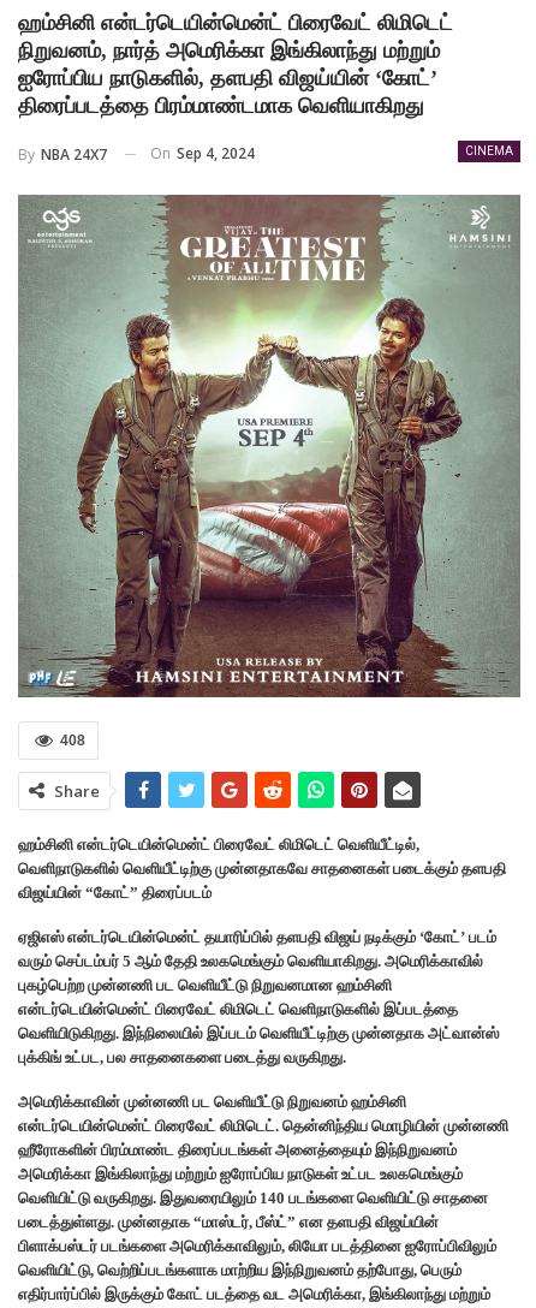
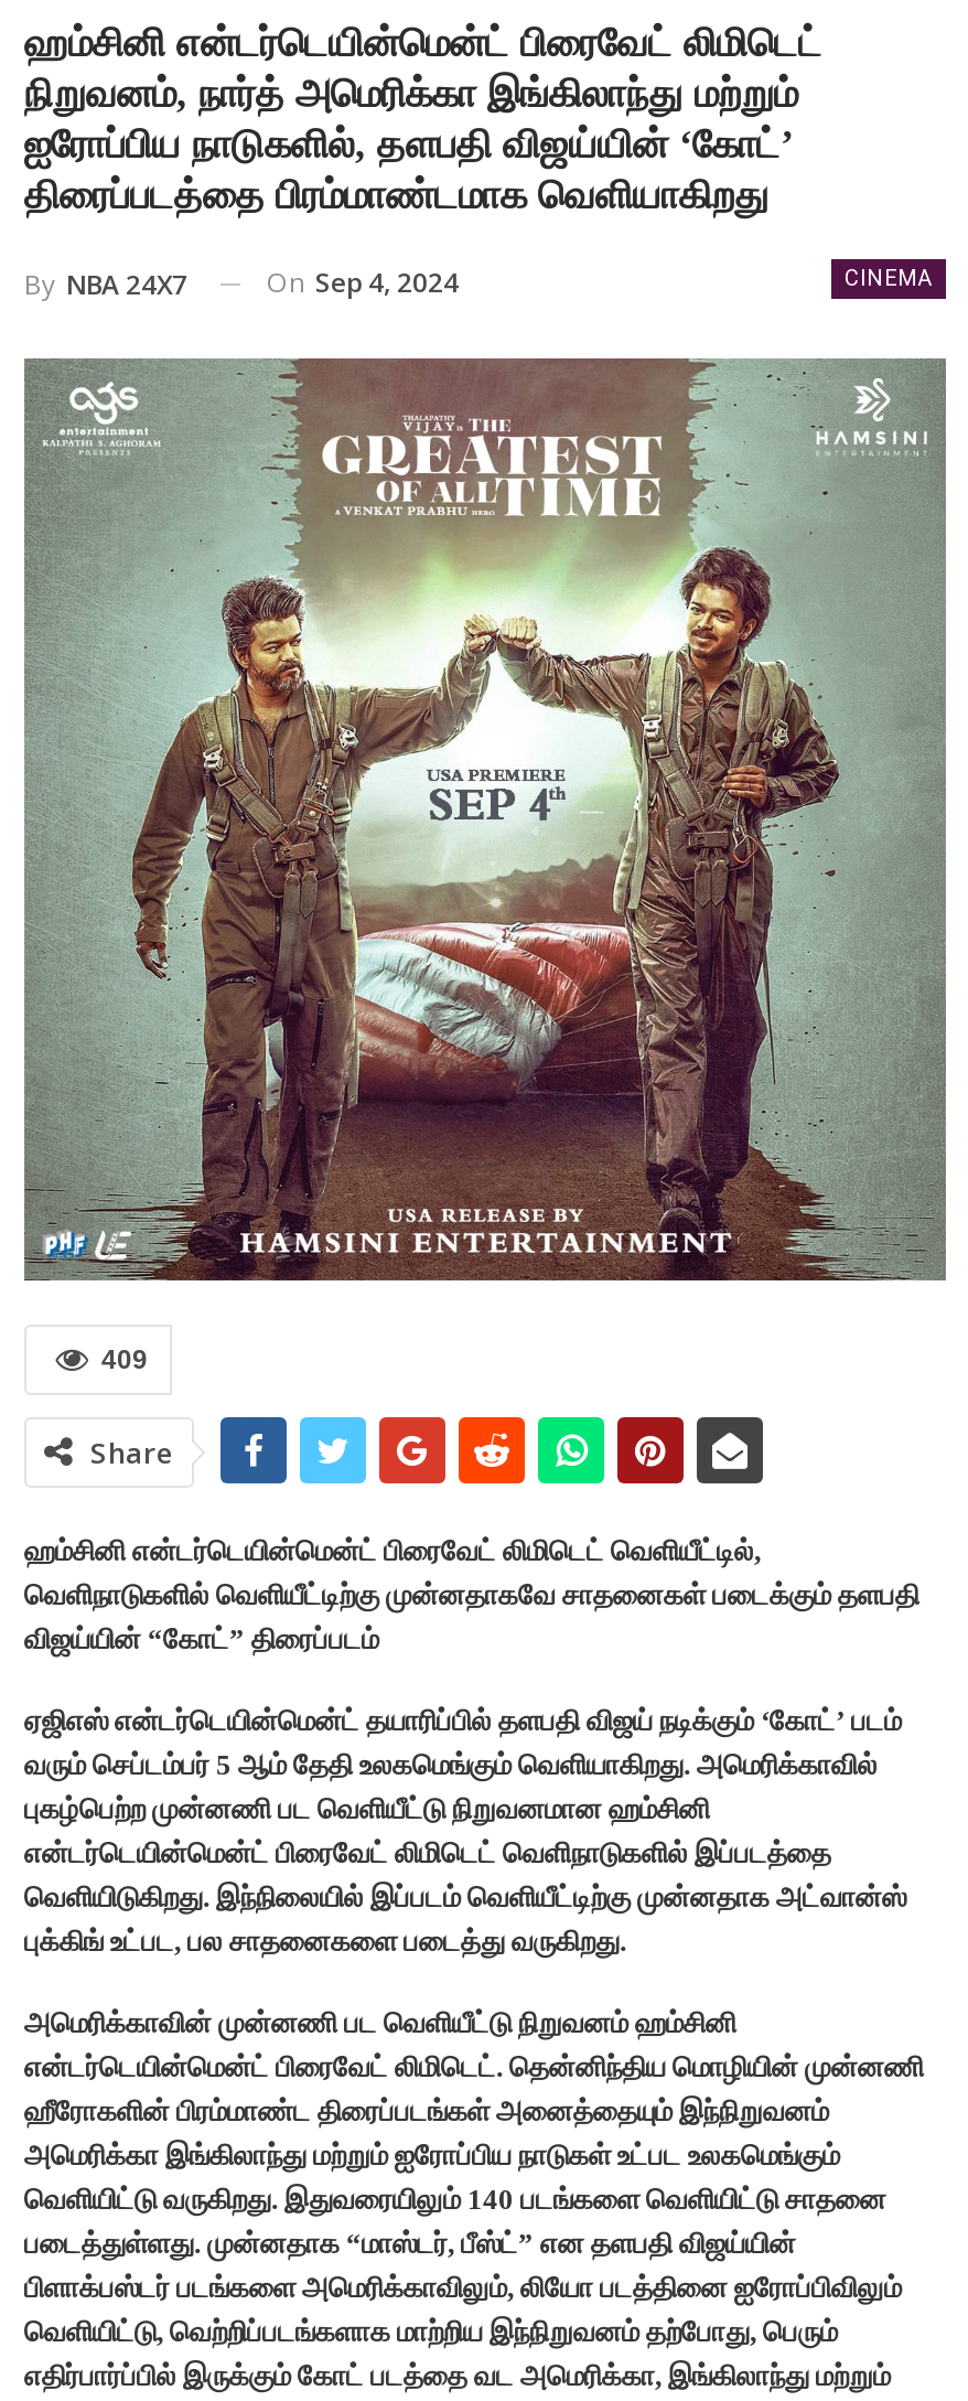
[60,732,85,749] 408 -> [101,1344,148,1375] 409

